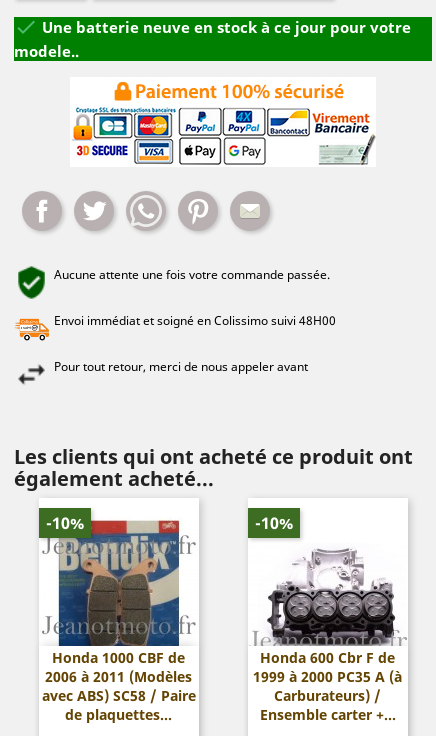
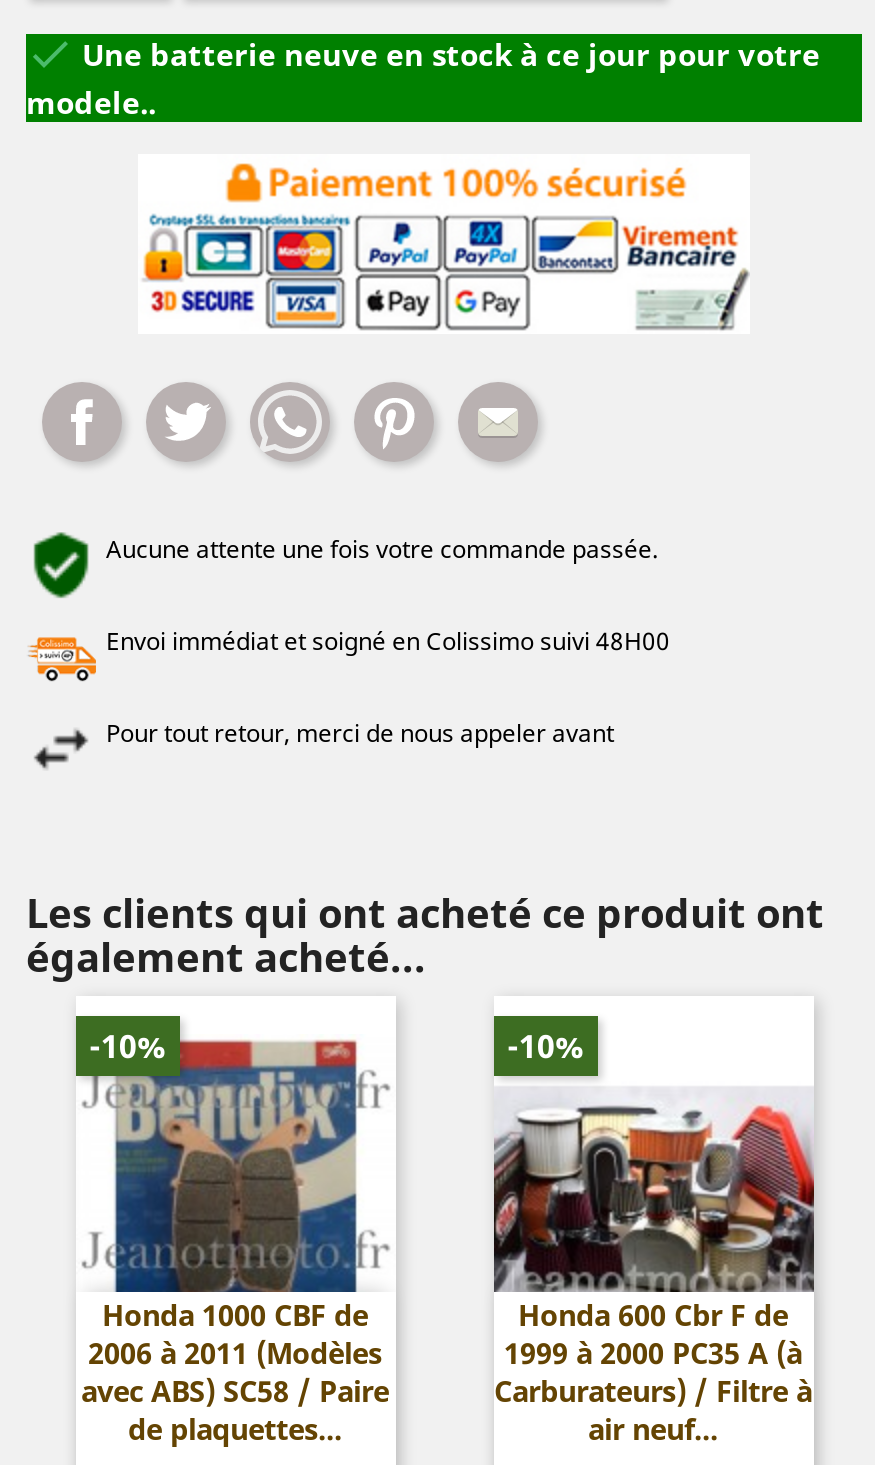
[248,548,408,645] [image] -> [492,1096,816,1292] [image]
[259,686,395,724] Carburateurs) / | Ensemble carter +... -> [494,1372,812,1448] Carburateurs) / Filtre à | air neuf...

